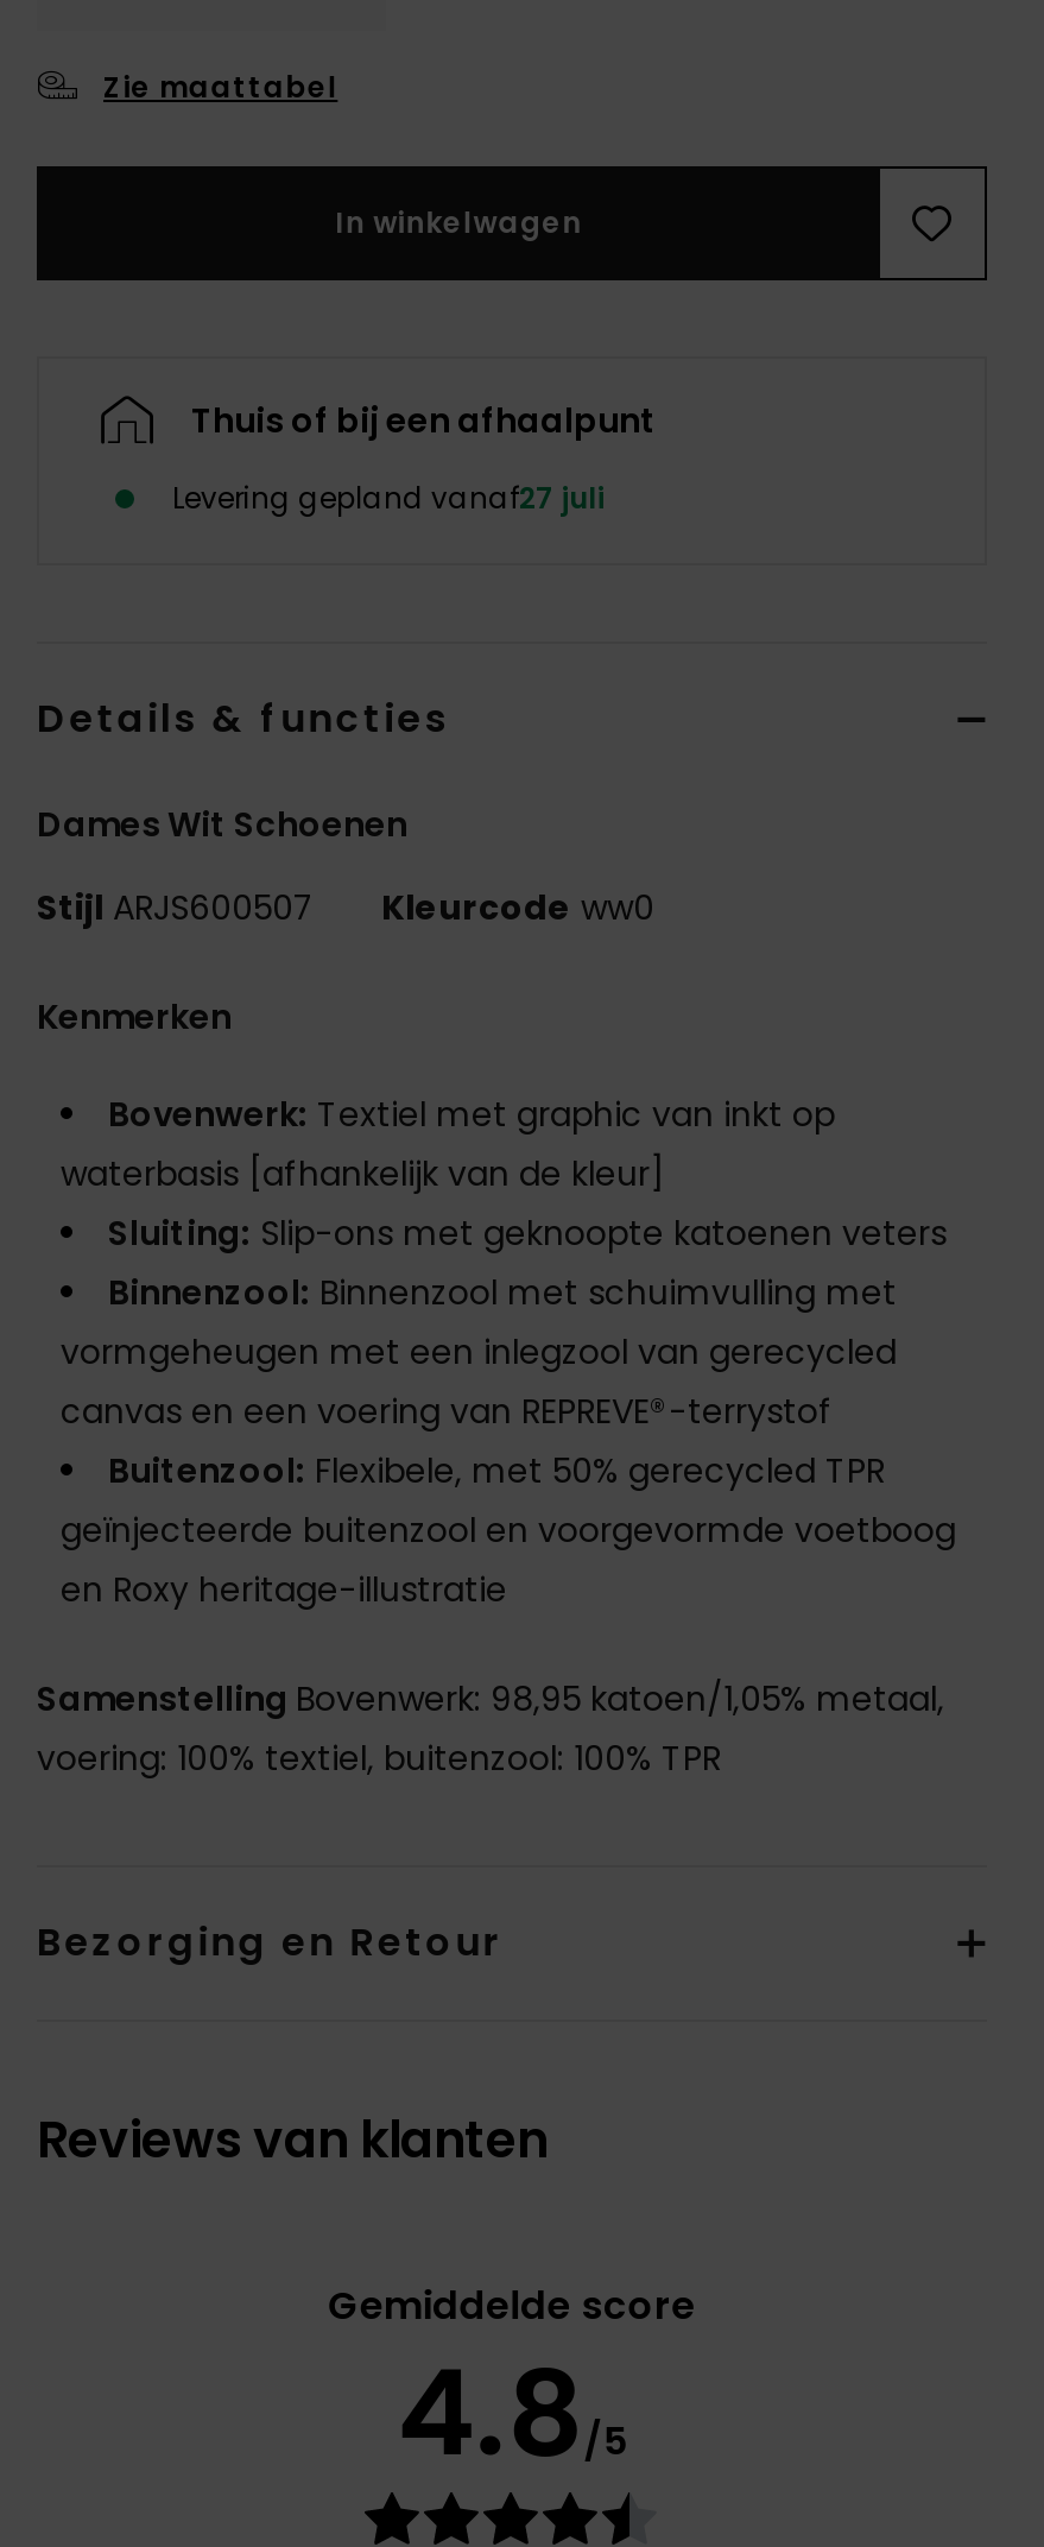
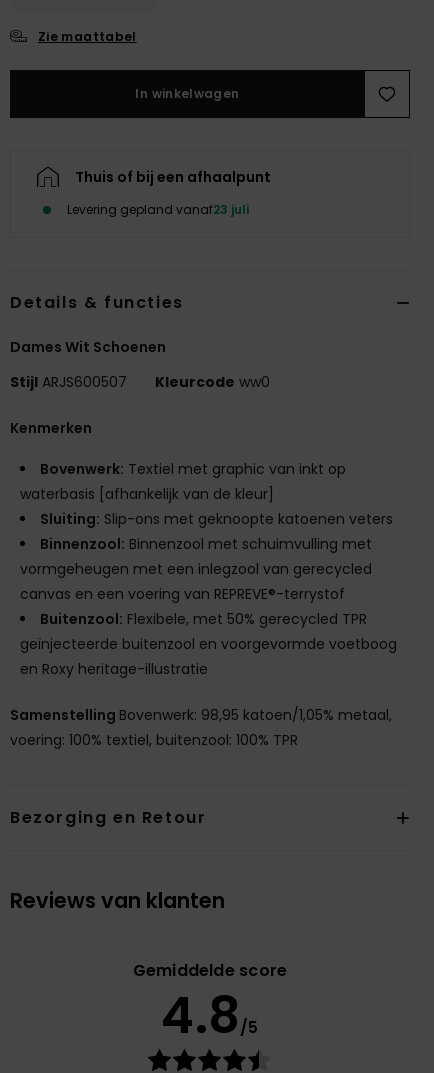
[172,478,605,518] Levering gepland vanaf27 juli -> [67,201,249,218] Levering gepland vanaf23 juli

